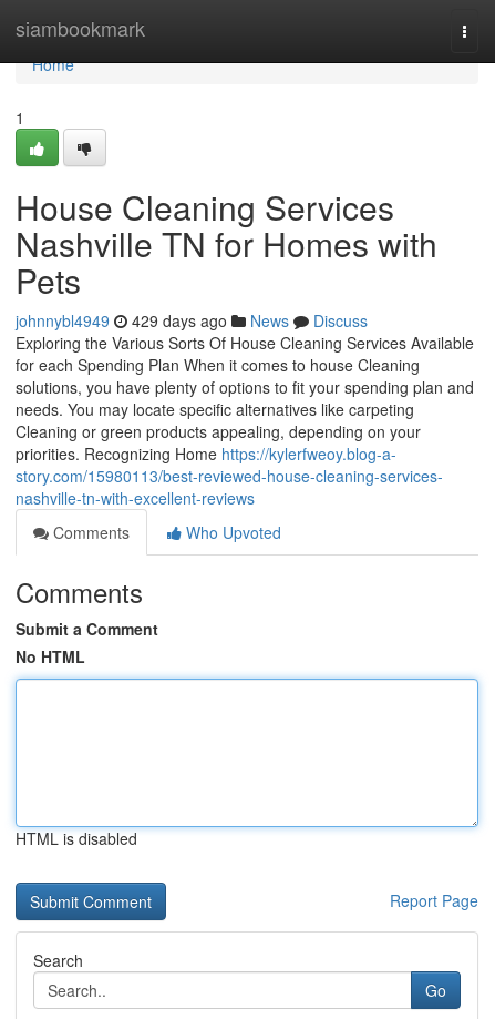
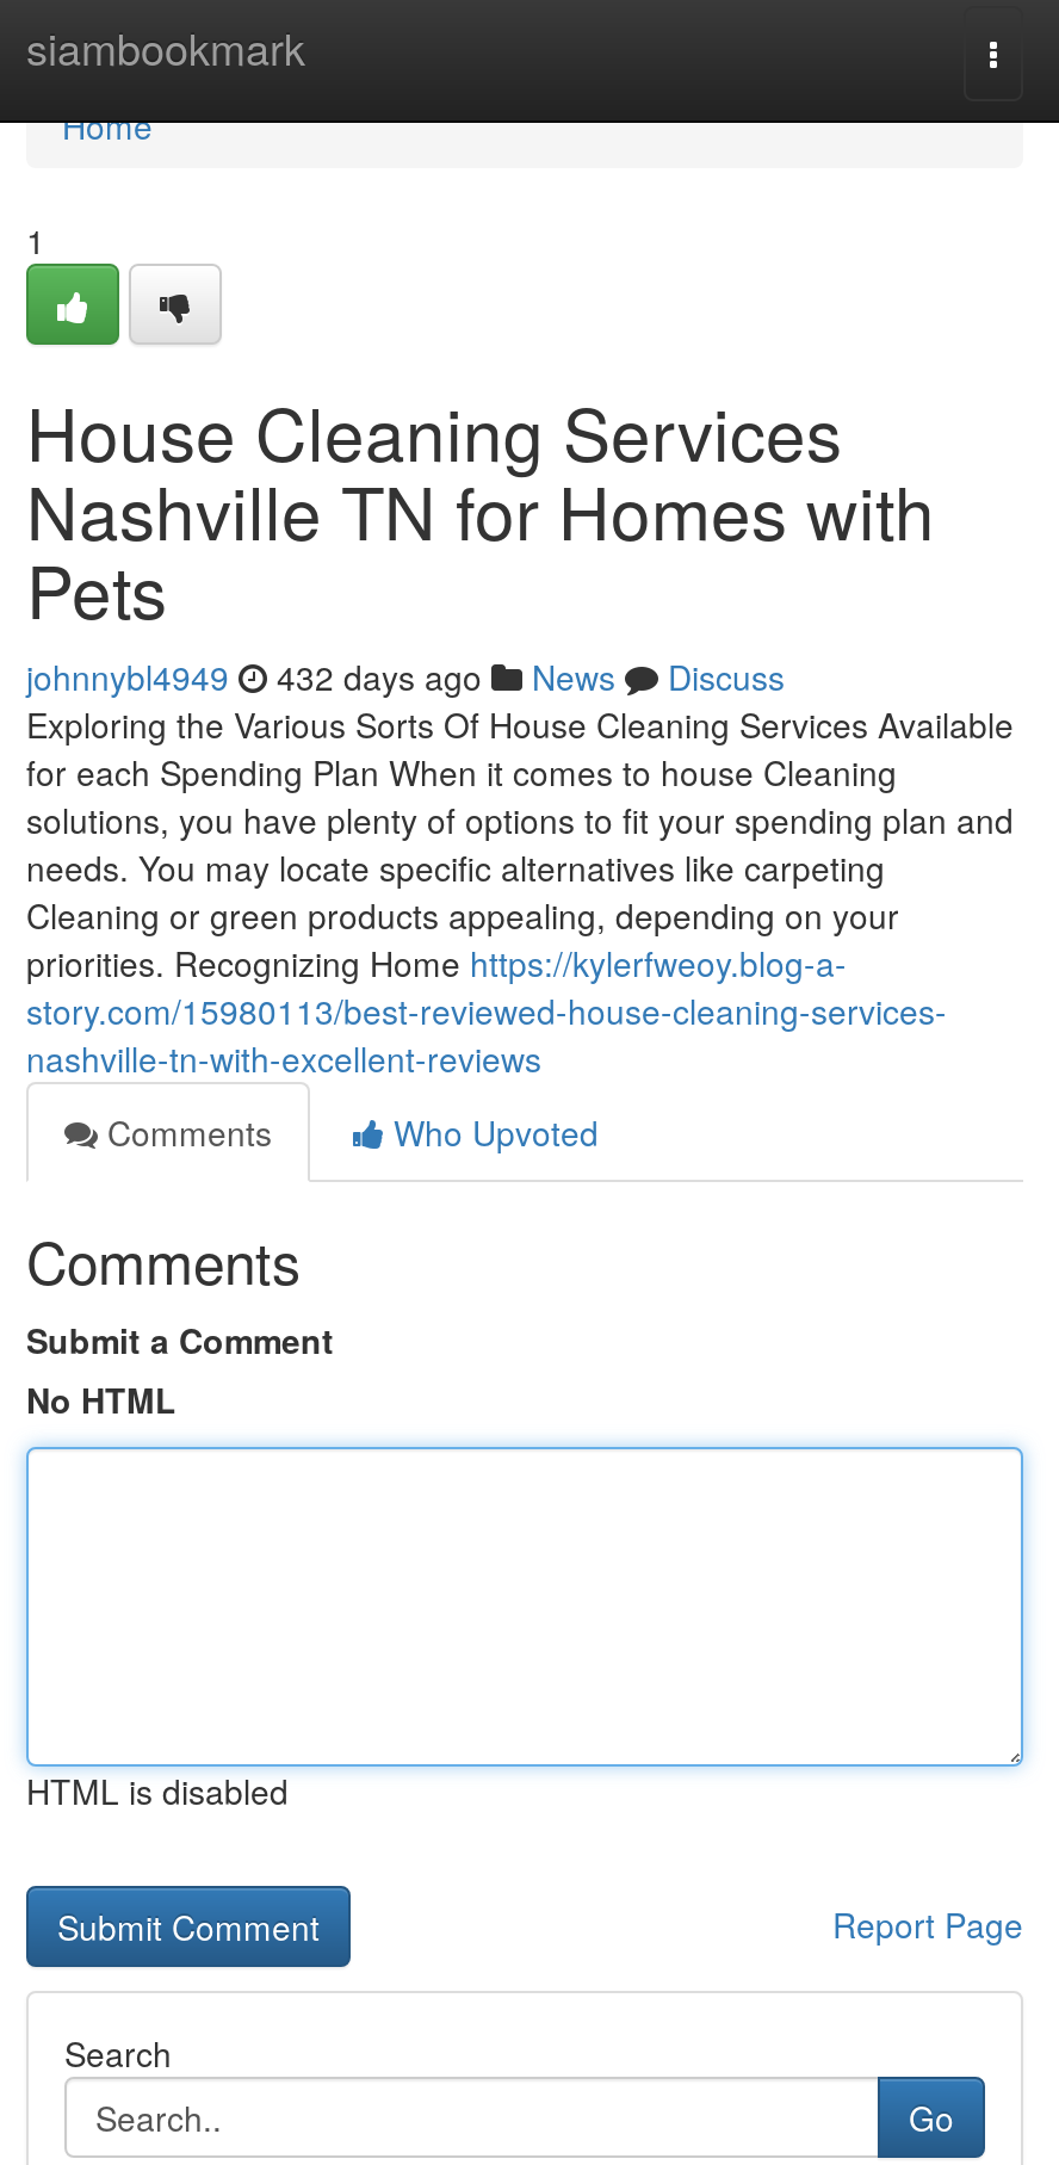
[16,309,368,332] johnnybl4949 429 days ago News Discuss -> [26,652,785,700] johnnybl4949 432 days ago News Discuss

